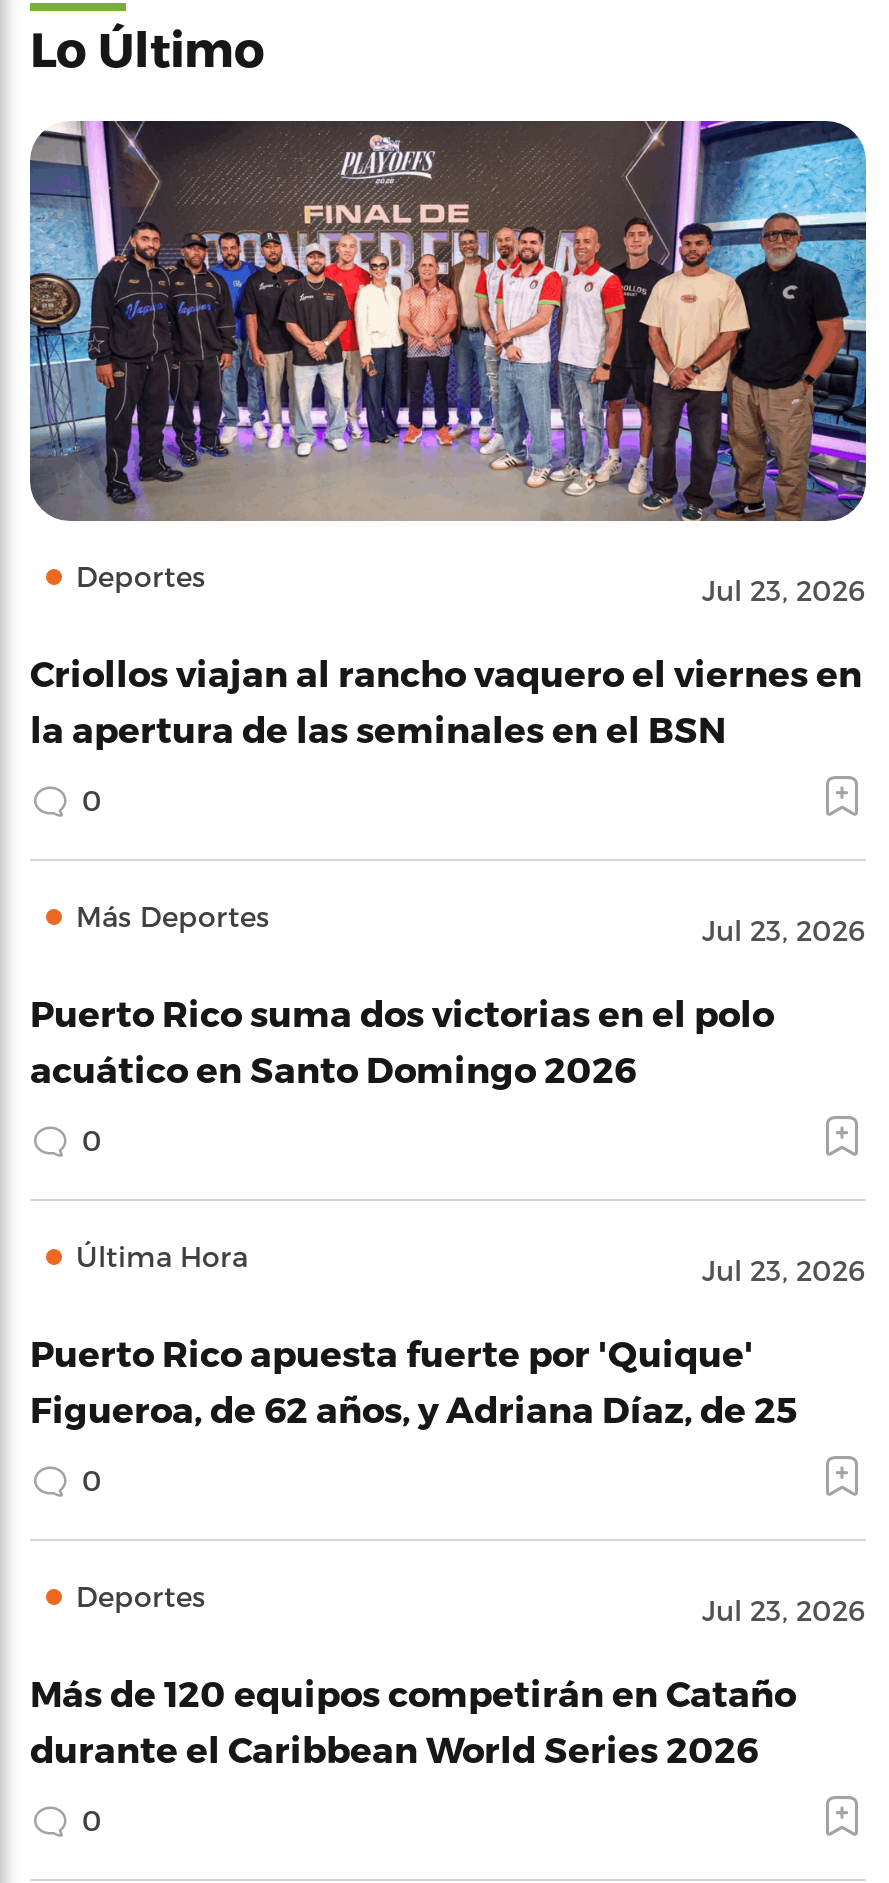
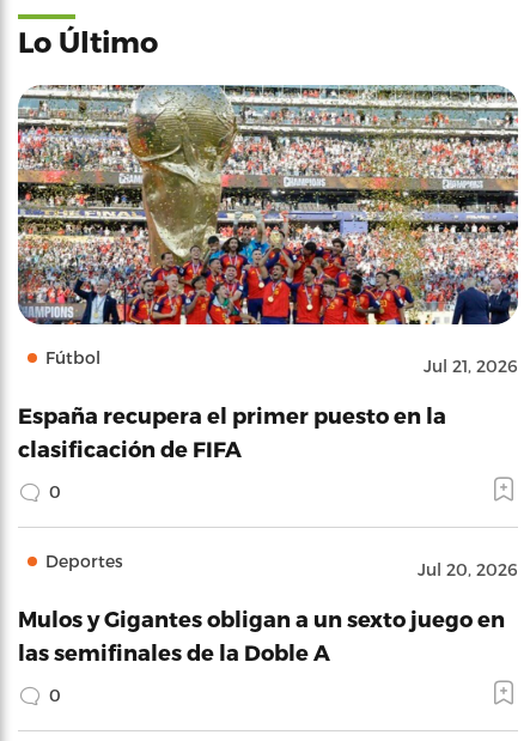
[28,119,868,1429] [image] | Deportes | Jul 23, 2026 | Criollos viajan al rancho vaquero el viernes en | la apertura de las seminales en el BSN | 0 | Más Deportes | Jul 23, 2026 | Puerto Rico suma dos victorias en el polo | acuático en Santo Domingo 2026 | 0 | Última Hora | Jul 23, 2026 | Puerto Rico apuesta fuerte por 'Quique' | Figueroa, de 62 años, y Adriana Díaz, de 25 -> [17,84,519,461] [image] | Fútbol | Jul 21, 2026 | España recupera el primer puesto en la | clasificación de FIFA
[702,1593,866,1627] Jul 23, 2026 -> [418,559,518,579] Jul 20, 2026
[30,1671,796,1769] Más de 120 equipos competirán en Cataño | durante el Caribbean World Series 2026 -> [18,606,505,664] Mulos y Gigantes obligan a un sexto juego en | las semifinales de la Doble A

